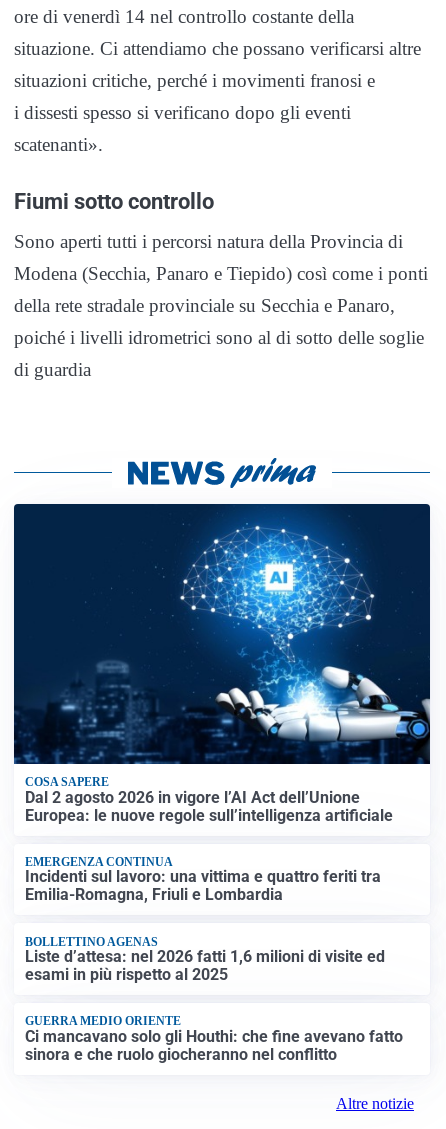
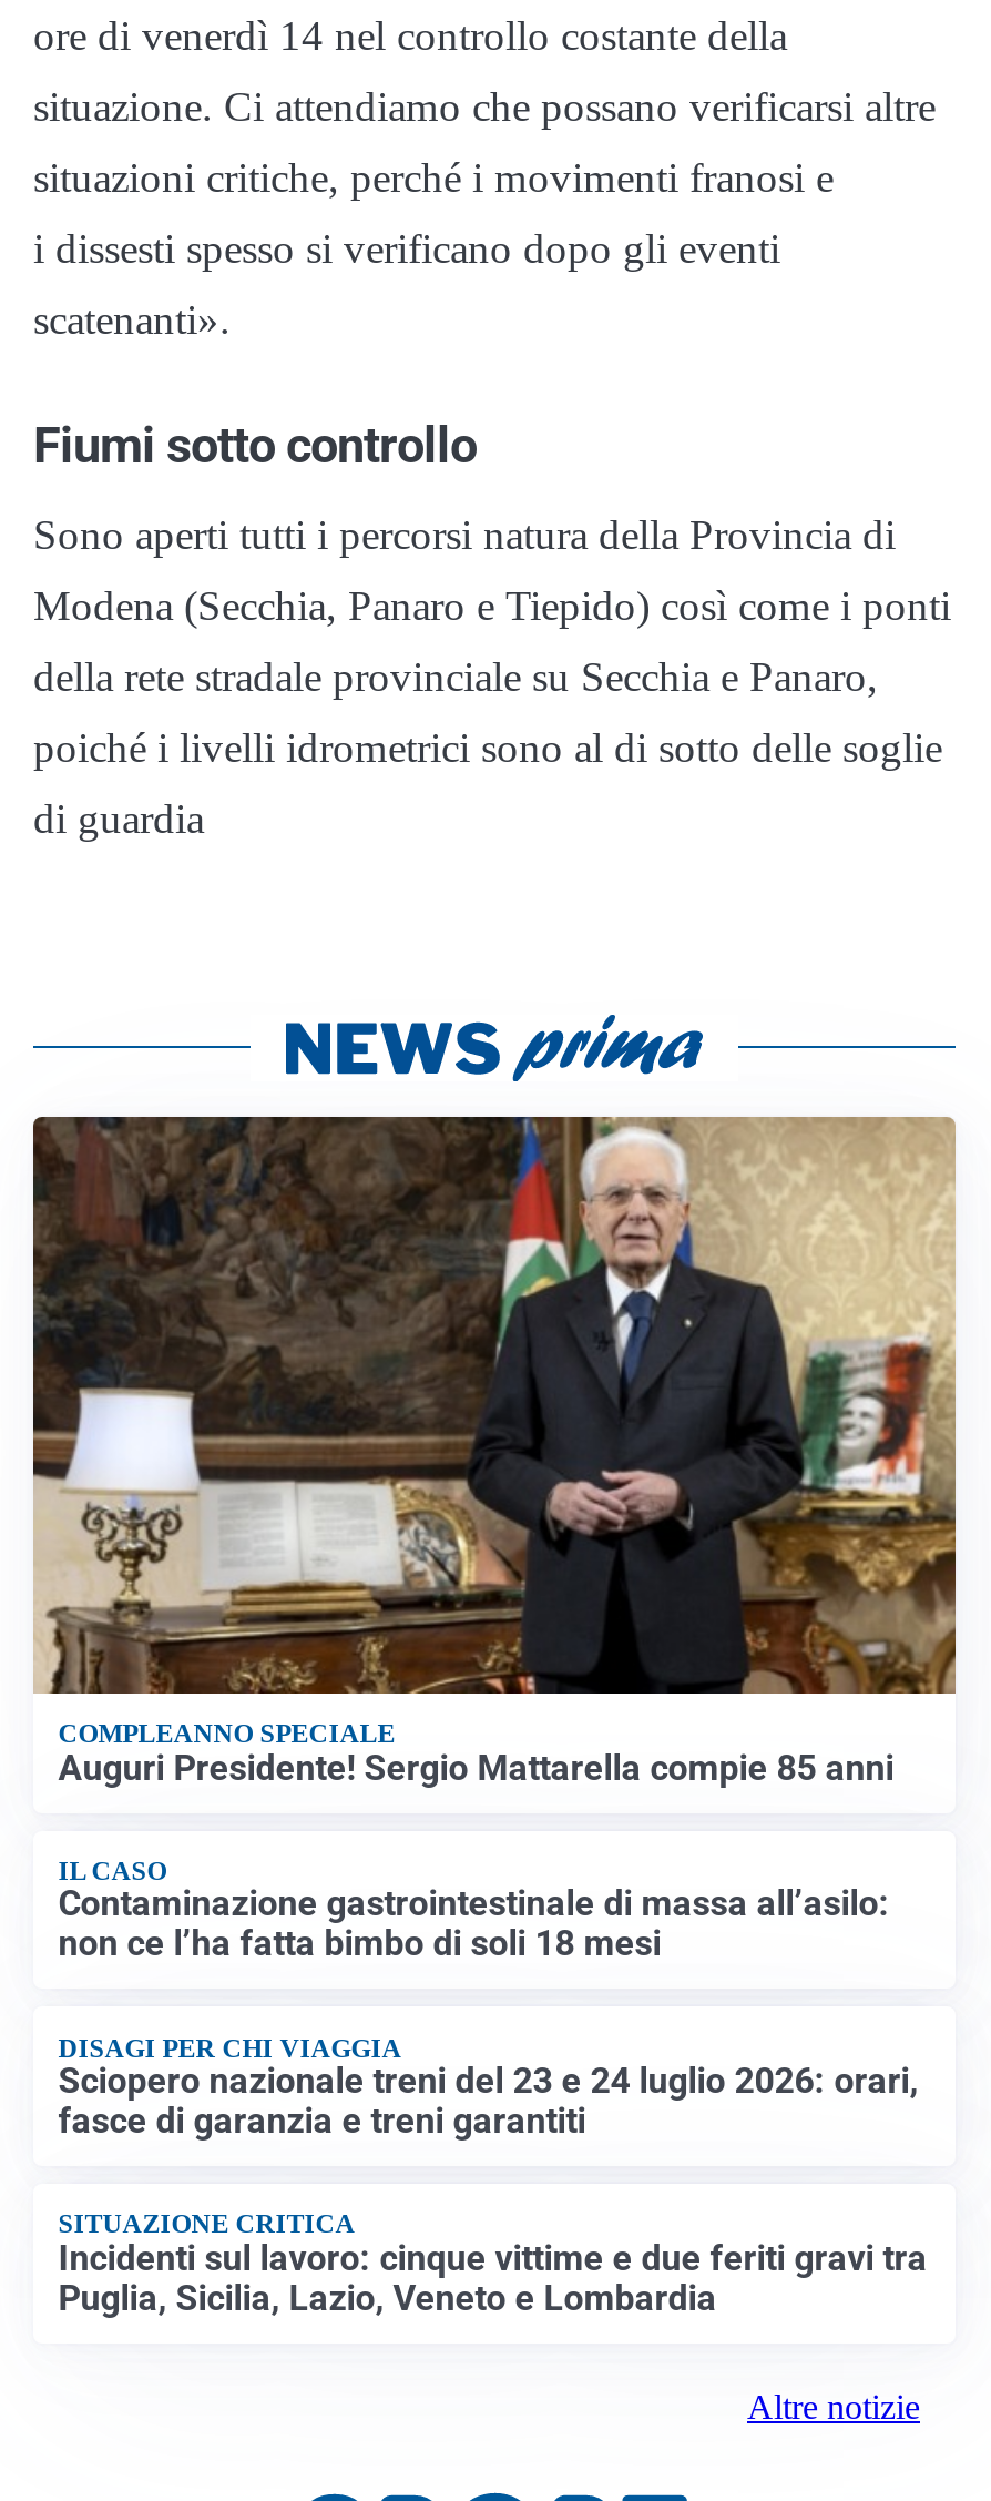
[13,503,431,824] [image] | COSA SAPERE | Dal 2 agosto 2026 in vigore l’AI Act dell’Unione | Europea: le nuove regole sull’intelligenza artificiale -> [31,1115,958,1788] [image] | COMPLEANNO SPECIALE | Auguri Presidente! Sergio Mattarella compie 85 anni
[25,855,381,904] EMERGENZA CONTINUA | Incidenti sul lavoro: una vittima e quattro feriti tra | Emilia-Romagna, Friuli e Lombardia -> [58,1855,889,1965] IL CASO | Contaminazione gastrointestinale di massa all’asilo: | non ce l’ha fatta bimbo di soli 18 mesi
[25,935,385,984] BOLLETTINO AGENAS | Liste d’attesa: nel 2026 fatti 1,6 milioni di visite ed | esami in più rispetto al 2025 -> [58,2032,918,2142] DISAGI PER CHI VIAGGIA | Sciopero nazionale treni del 23 e 24 luglio 2026: orari, | fasce di garanzia e treni garantiti
[25,1014,403,1064] GUERRA MEDIO ORIENTE | Ci mancavano solo gli Houthi: che fine avevano fatto | sinora e che ruolo giocheranno nel conflitto -> [58,2209,927,2319] SITUAZIONE CRITICA | Incidenti sul lavoro: cinque vittime e due feriti gravi tra | Puglia, Sicilia, Lazio, Veneto e Lombardia

